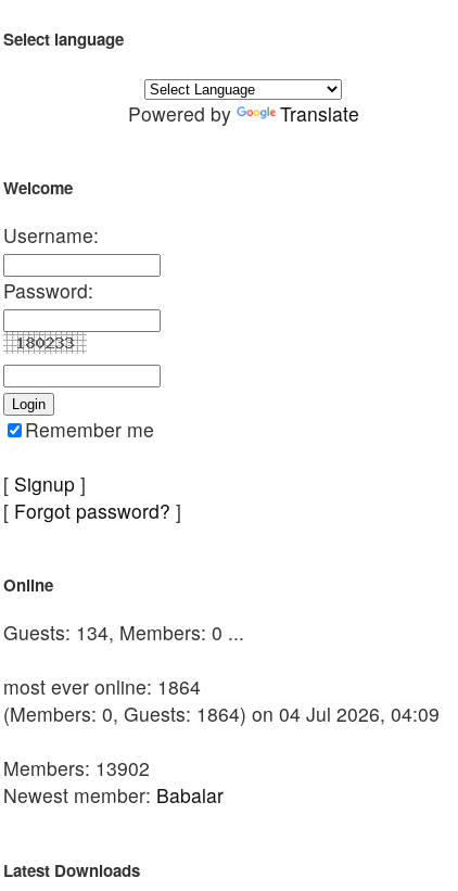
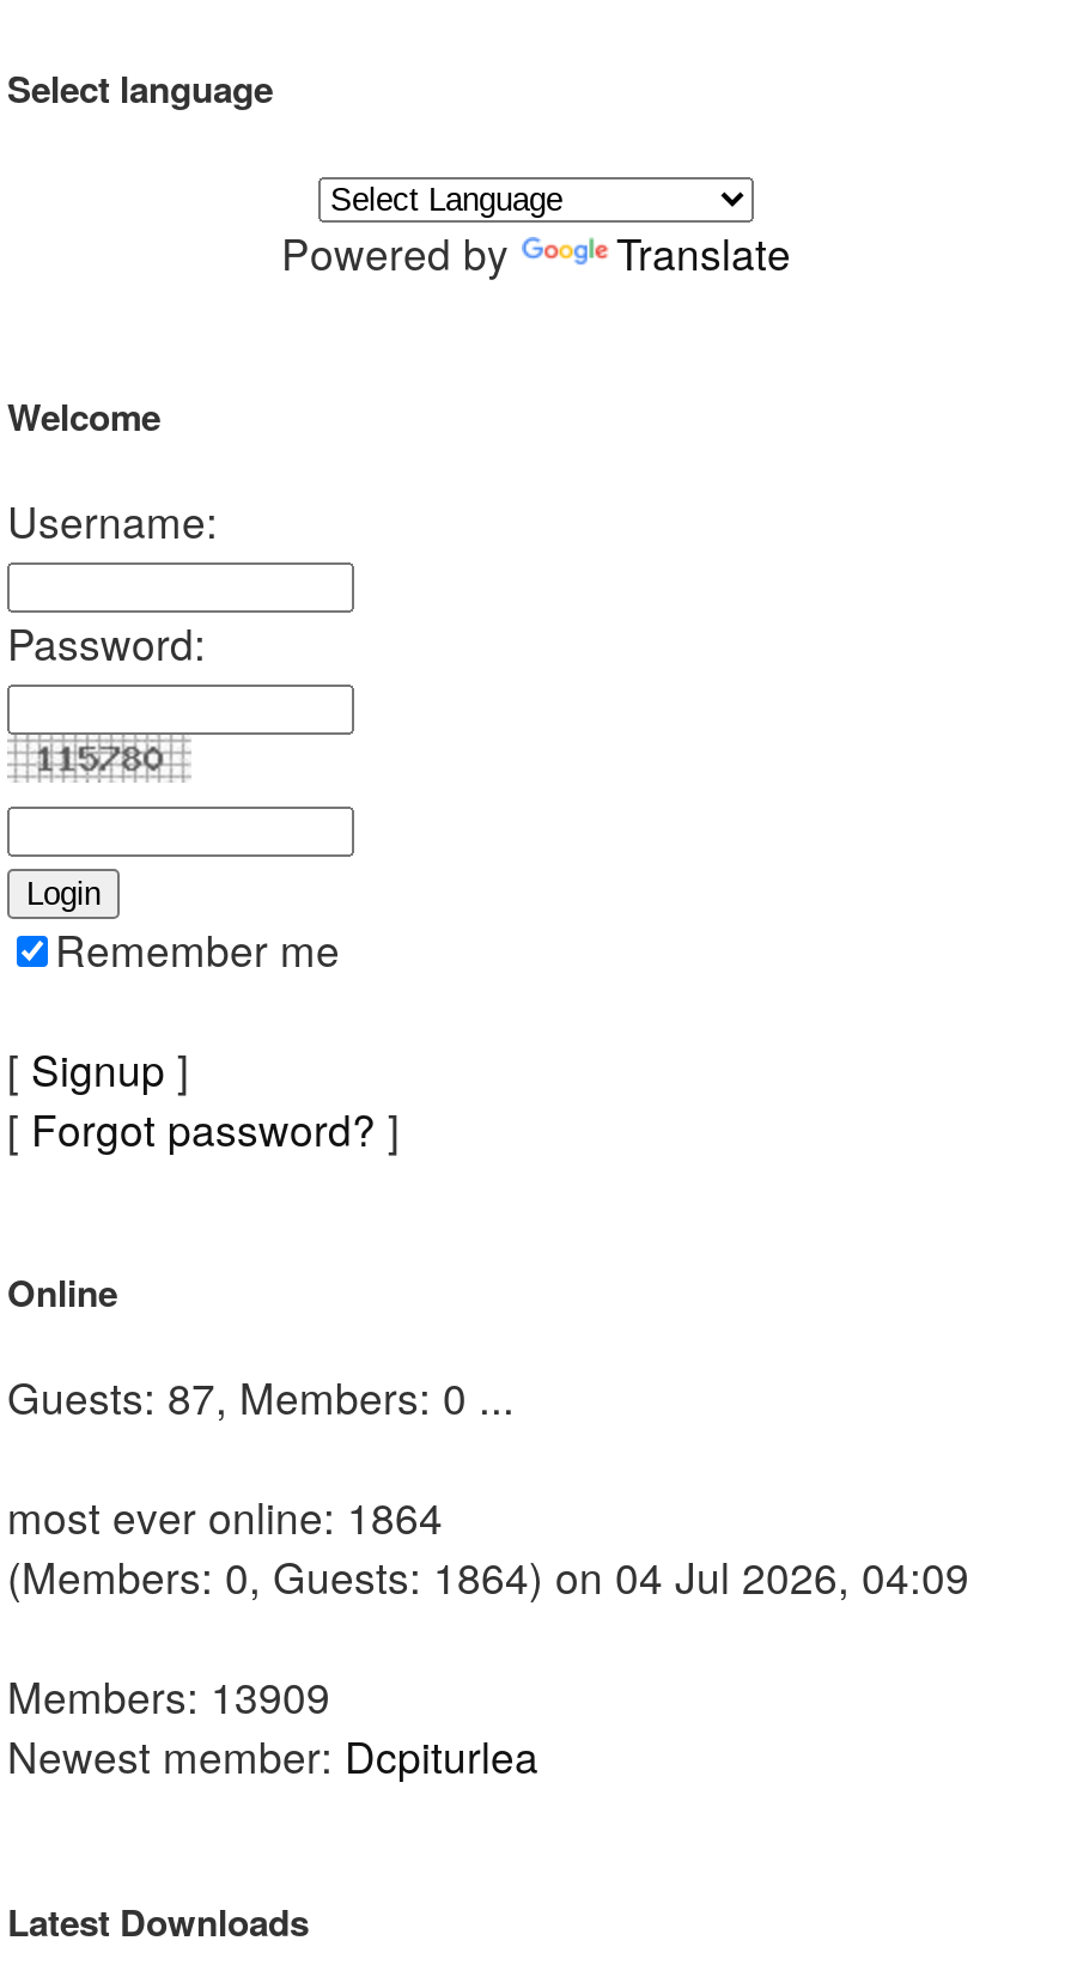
[3,619,244,646] Guests: 134, Members: 0 ... -> [7,1368,515,1428] Guests: 87, Members: 0 ...
[3,755,150,782] Members: 13902 -> [7,1667,330,1727] Members: 13909
[3,782,224,809] Newest member: Babalar -> [7,1727,538,1787] Newest member: Dcpiturlea

